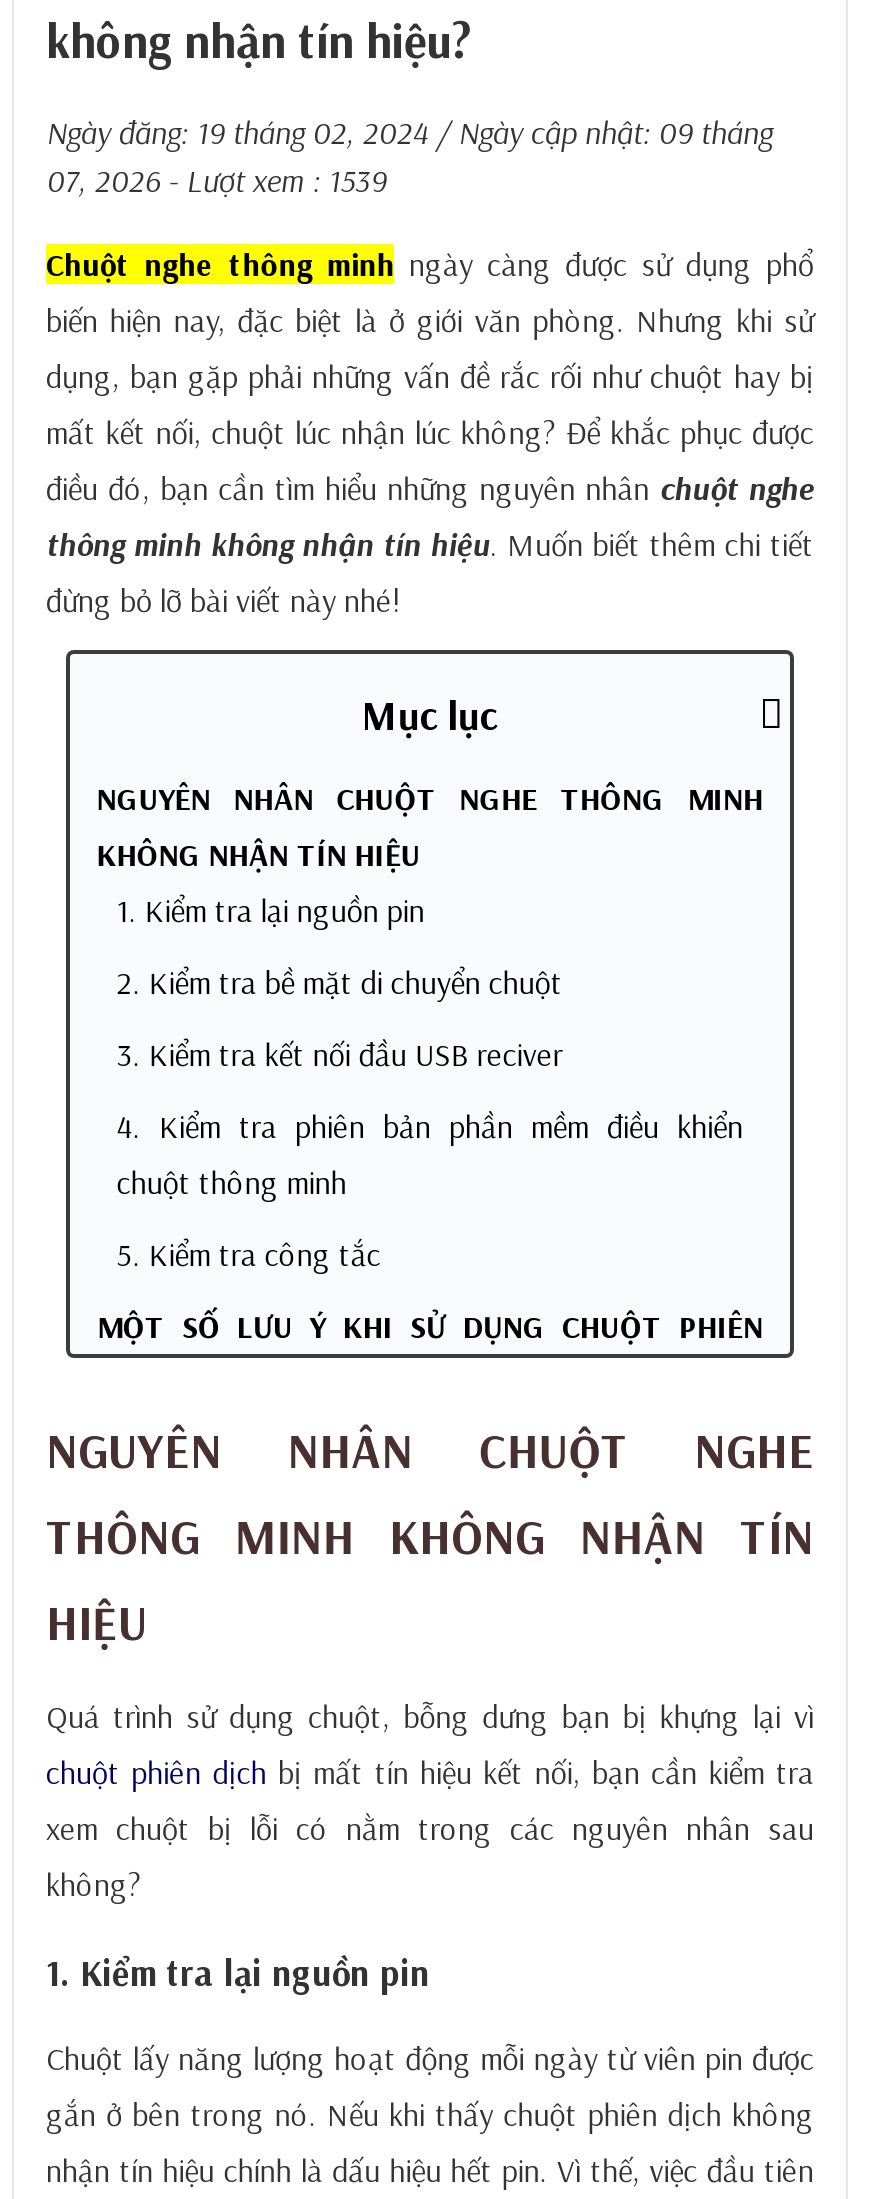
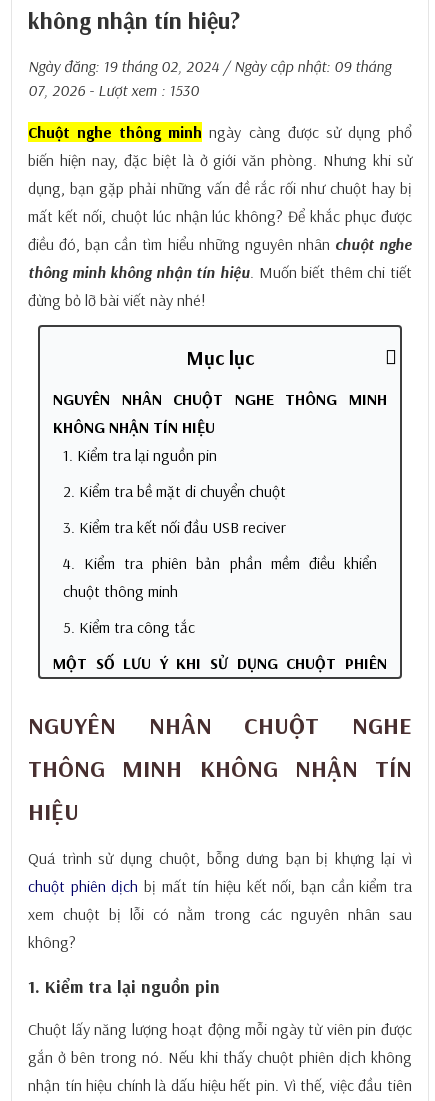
[46,159,386,199] 07, 2026 - Lượt xem : 1539 -> [28,79,199,99] 07, 2026 - Lượt xem : 1530

